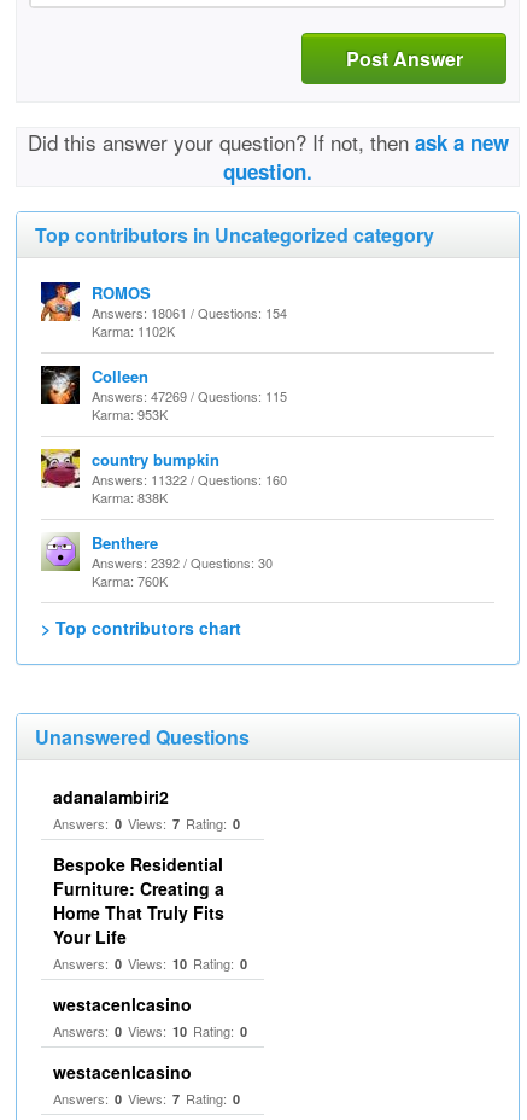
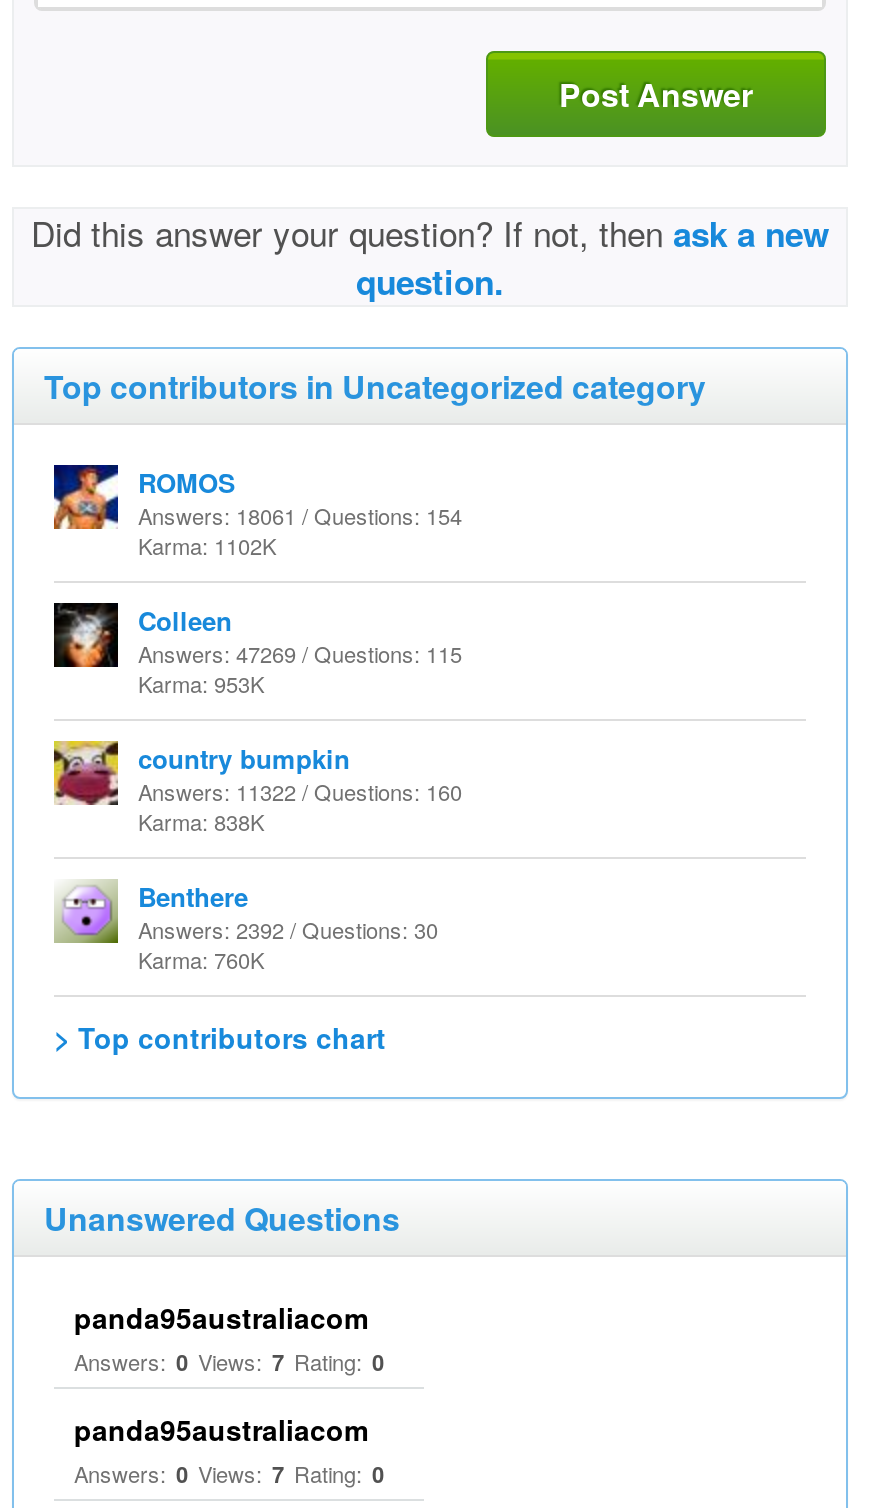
[53,784,169,809] adanalambiri2 -> [74,1297,368,1337] panda95australiacom
[53,852,247,1084] Bespoke Residential | Furniture: Creating a | Home That Truly Fits | Your Life | Answers: 0 Views: 10 Rating: 0 | westacenlcasino | Answers: 0 Views: 10 Rating: 0 | westacenlcasino -> [74,1409,368,1449] panda95australiacom

